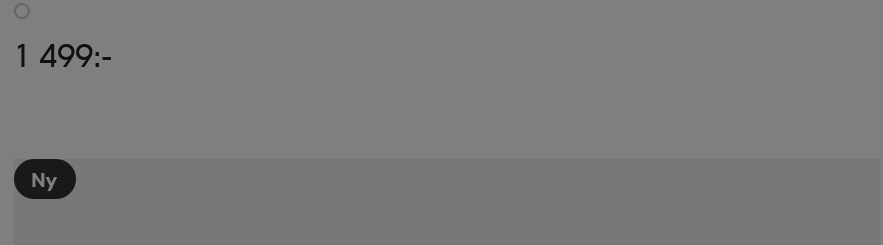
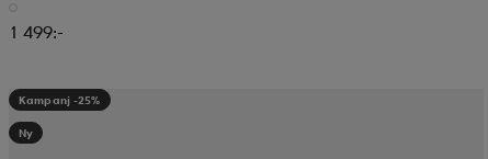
none -> [18,93,100,106] Kampanj -25%

